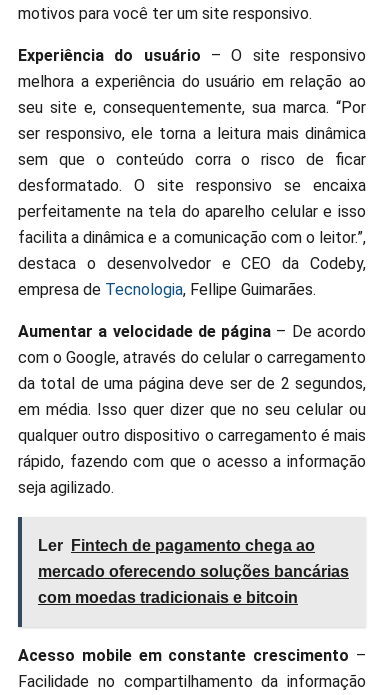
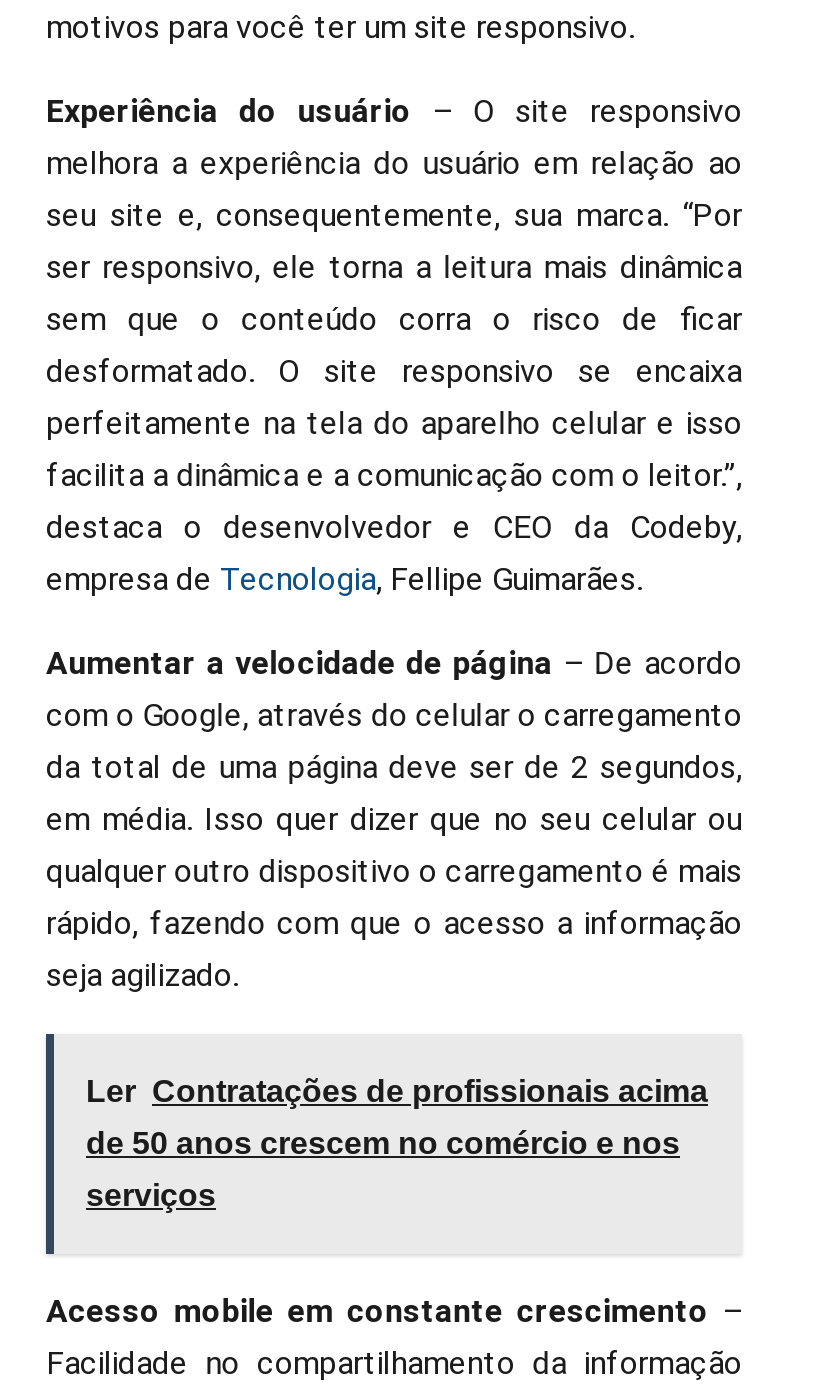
[38,537,315,554] Ler Fintech de pagamento chega ao -> [86,1074,708,1108] Ler Contratações de profissionais acima
[38,563,349,580] mercado oferecendo soluções bancárias -> [86,1126,680,1160] de 50 anos crescem no comércio e nos
[38,589,298,606] com moedas tradicionais e bitcoin -> [86,1178,216,1212] serviços

